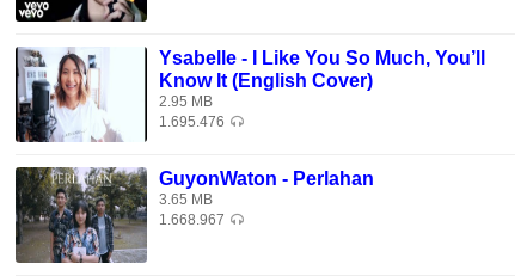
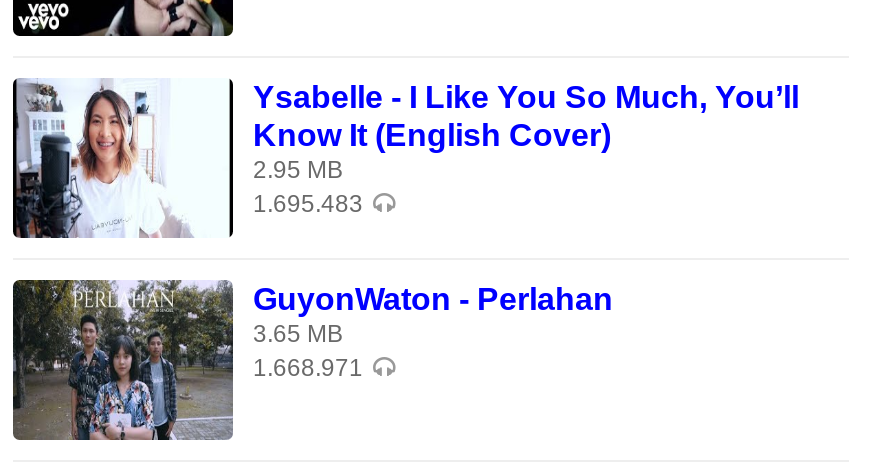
[159,114,225,131] 1.695.476 -> [253,191,363,219] 1.695.483
[159,212,225,229] 1.668.967 -> [253,355,363,383] 1.668.971

